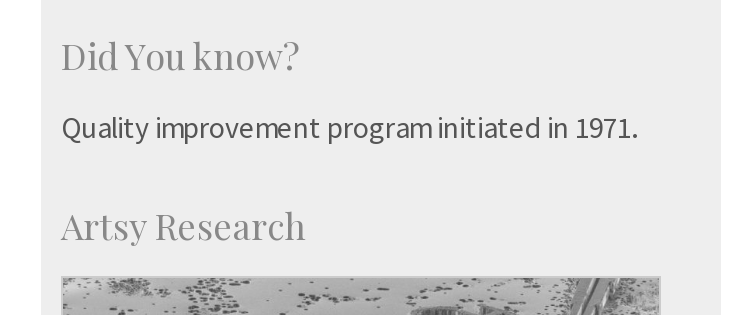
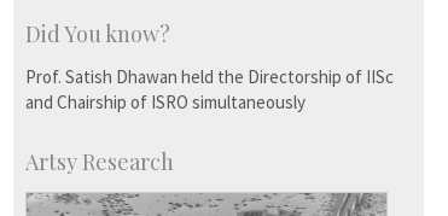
[61,108,637,146] Quality improvement program initiated in 1971. -> [25,66,394,114] Prof. Satish Dhawan held the Directorship of IISc | and Chairship of ISRO simultaneously

